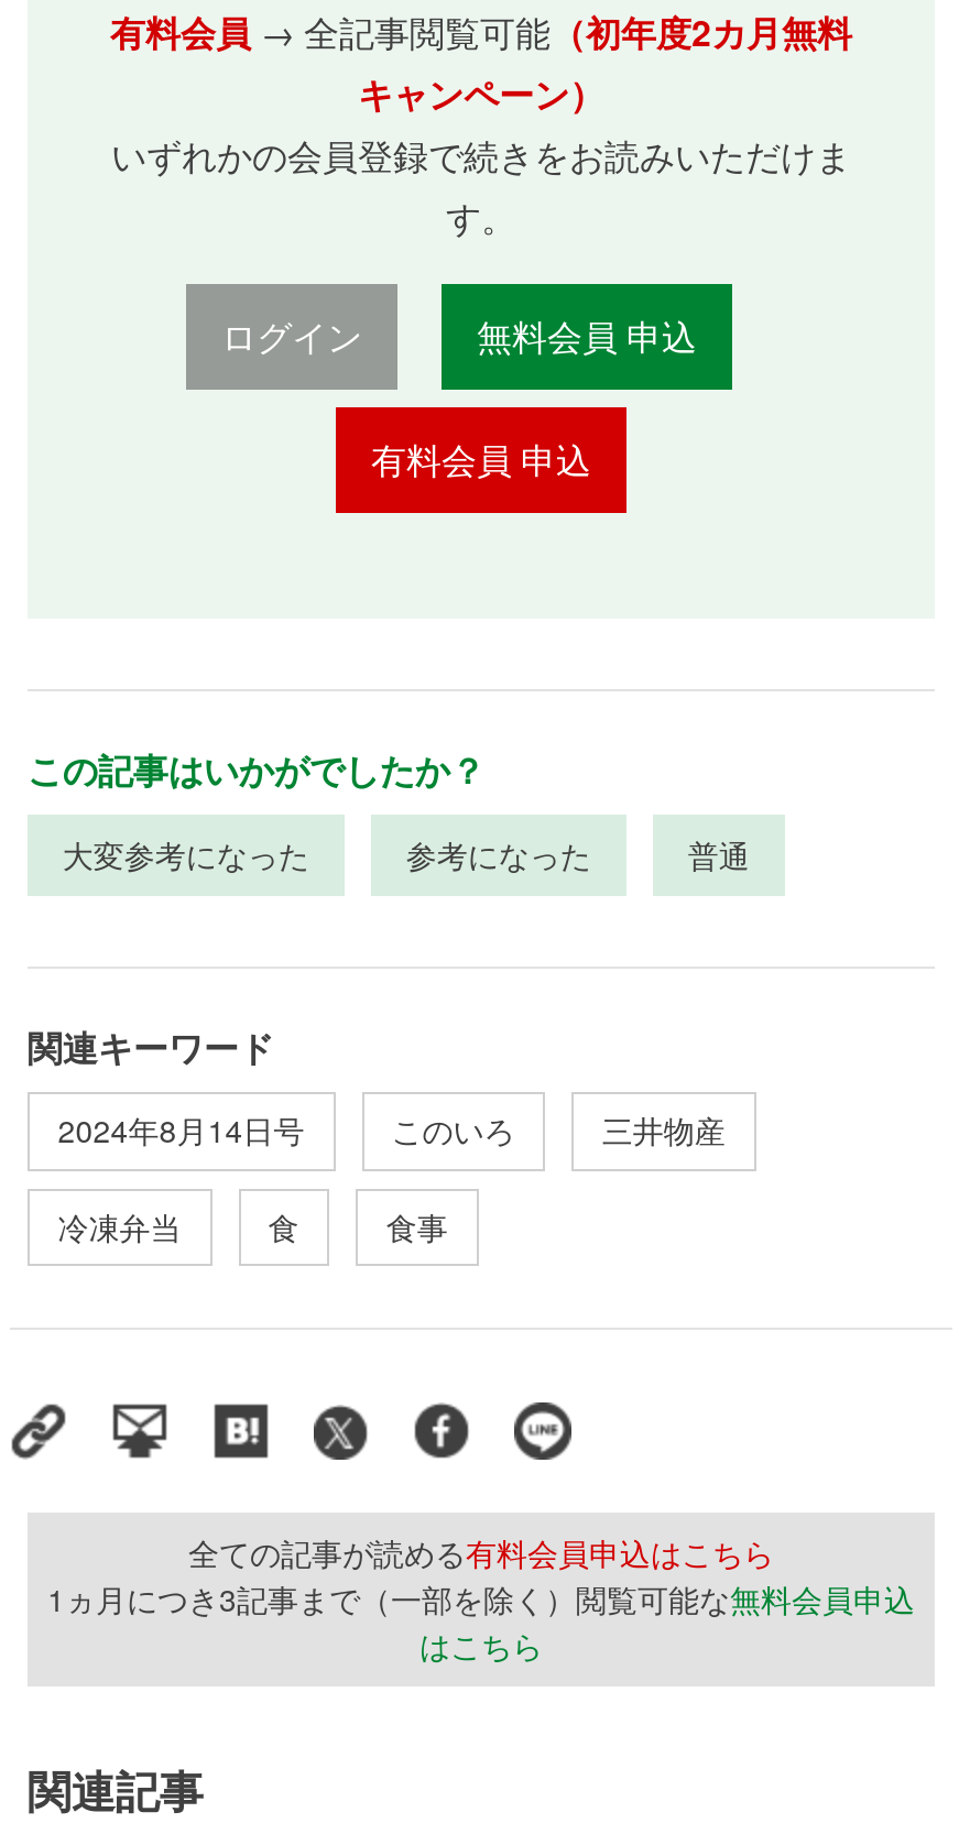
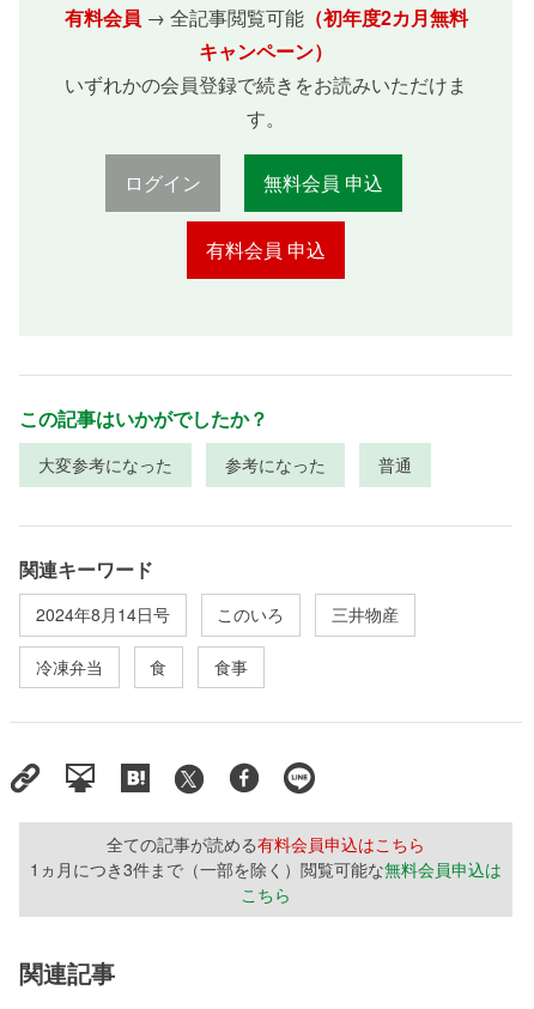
[47,1577,915,1667] 1ヵ月につき3記事まで（一部を除く）閲覧可能な無料会員申込 | はこちら -> [30,857,502,906] 1ヵ月につき3件まで（一部を除く）閲覧可能な無料会員申込は | こちら

